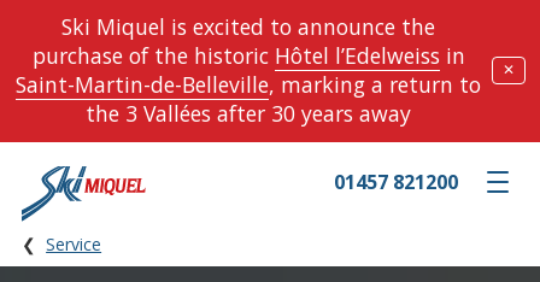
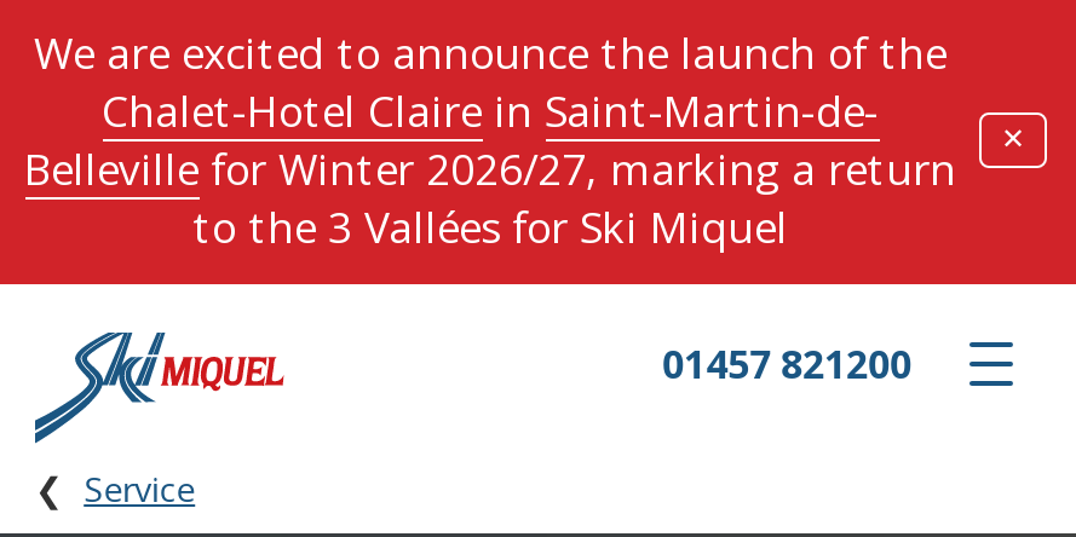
[16,12,481,128] Ski Miquel is excited to announce the | purchase of the historic Hôtel l’Edelweiss in | Saint-Martin-de-Belleville, marking a return to | the 3 Vallées after 30 years away -> [24,23,956,255] We are excited to announce the launch of the | Chalet-Hotel Claire in Saint-Martin-de- | Bellevillefor Winter 2026/27, marking a return | to the 3 Vallées for Ski Miquel

